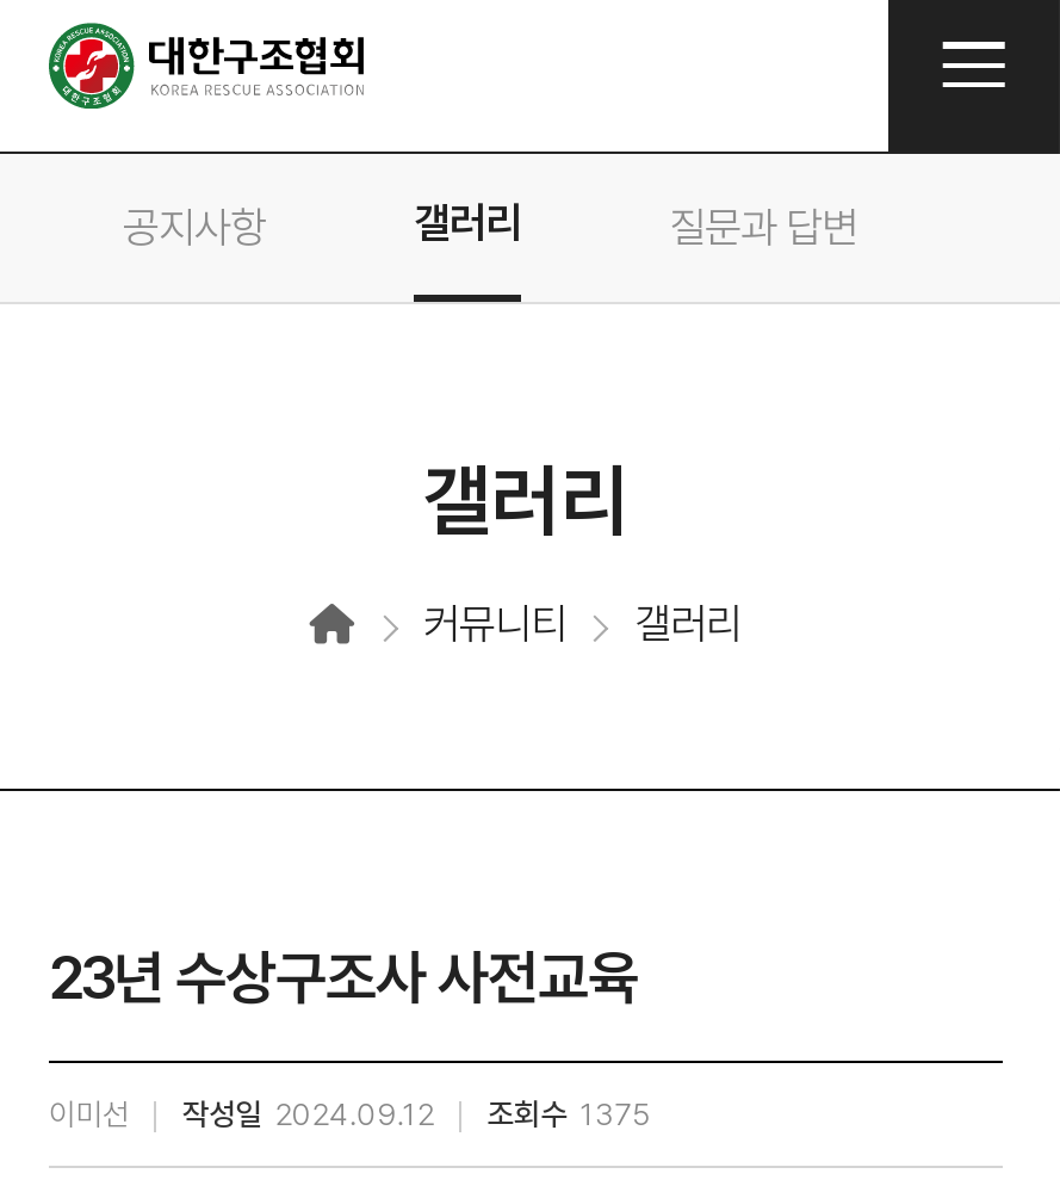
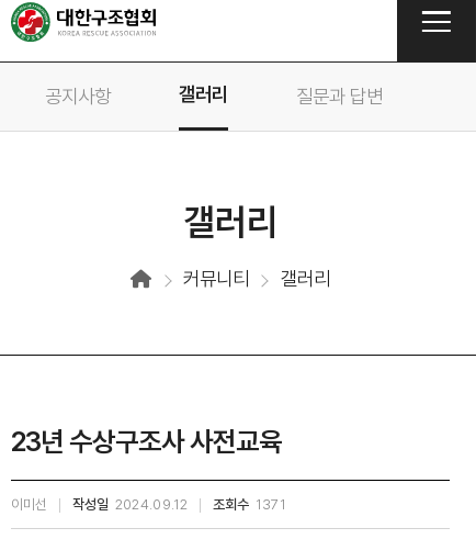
[49,1096,652,1132] 이미선 작성일 2024.09.12 조회수 1375 -> [11,496,286,513] 이미선 작성일 2024.09.12 조회수 1371

